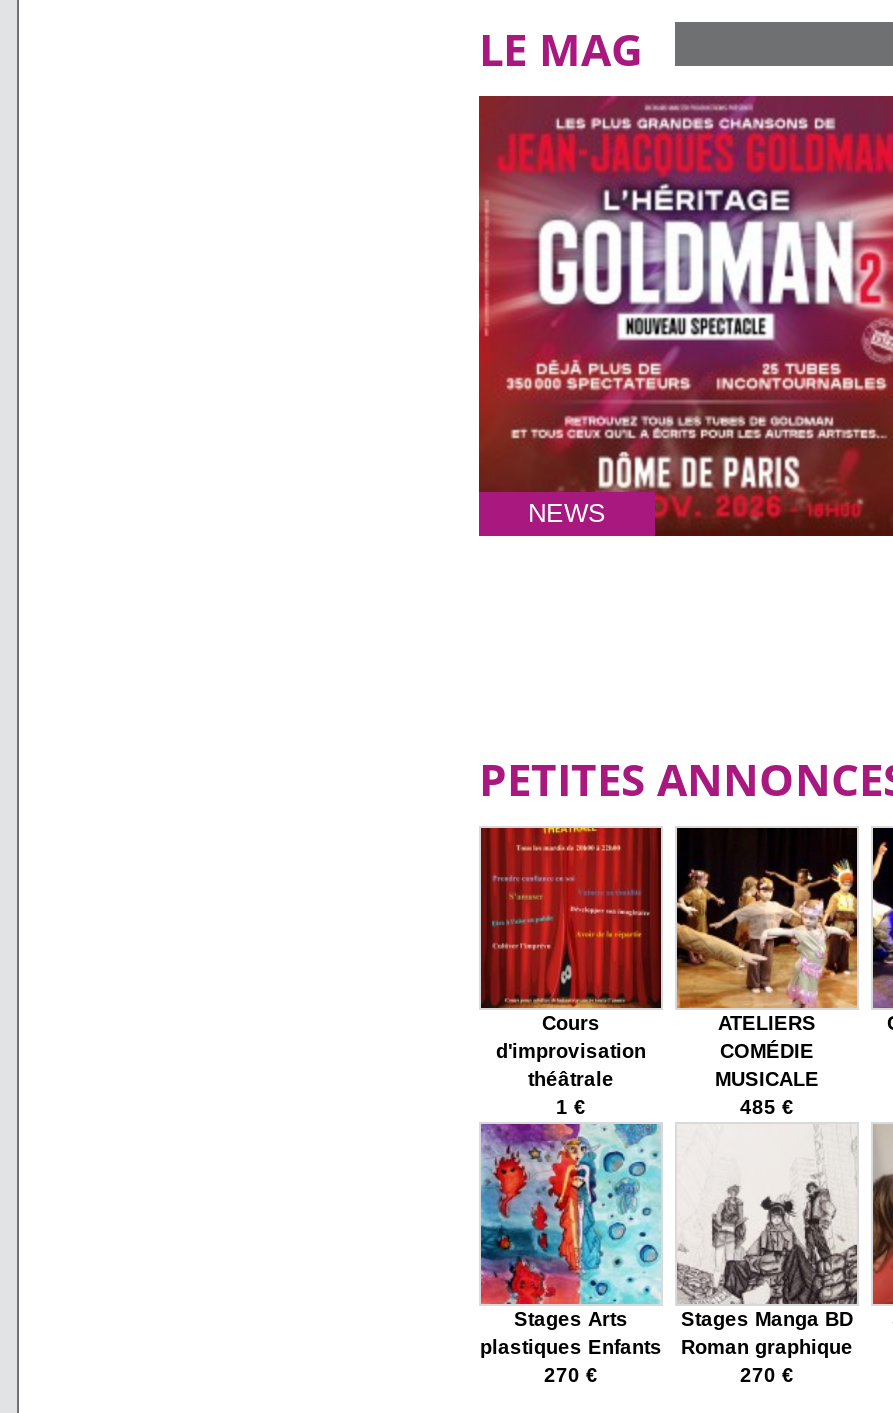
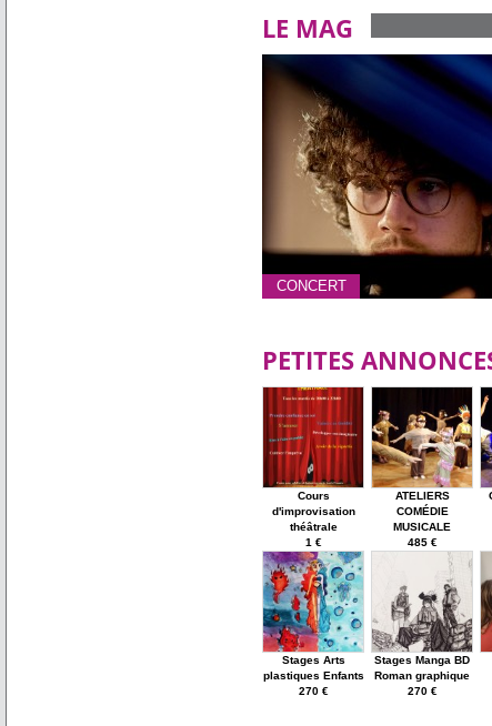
[477,94,887,538] [image] | NEWS -> [261,53,489,300] [image] | CONCERT

